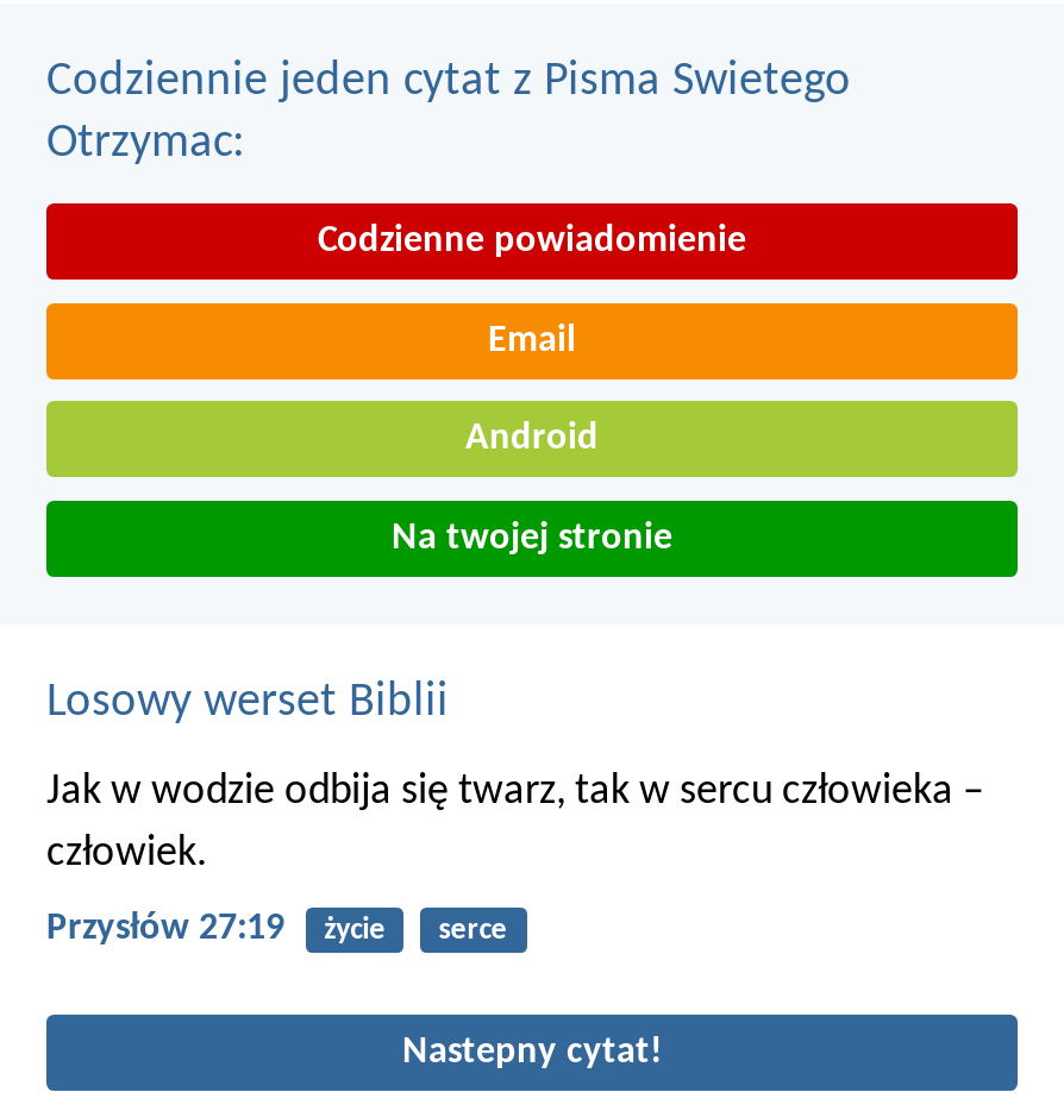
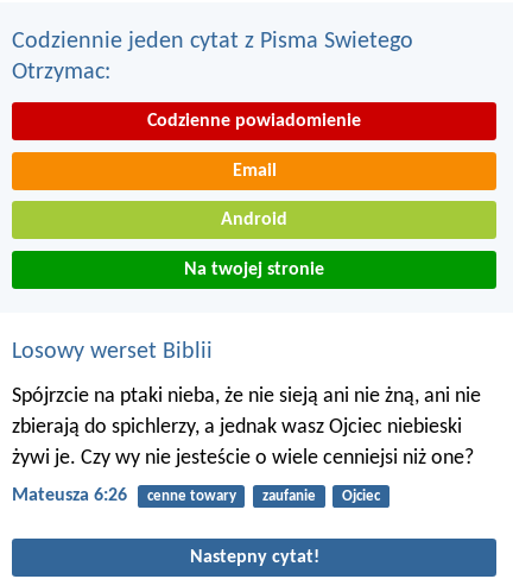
[46,770,984,877] Jak w wodzie odbija się twarz, tak w sercu człowieka – | człowiek. -> [12,385,481,470] Spójrzcie na ptaki nieba, że nie sieją ani nie żną, ani nie | zbierają do spichlerzy, a jednak wasz Ojciec niebieski | żywi je. Czy wy nie jesteście o wiele cenniejsi niż one?
[46,910,508,949] Przysłów 27:19 | życie | serce -> [12,487,380,506] Mateusza 6:26 | cenne towary | zaufanie | Ojciec

